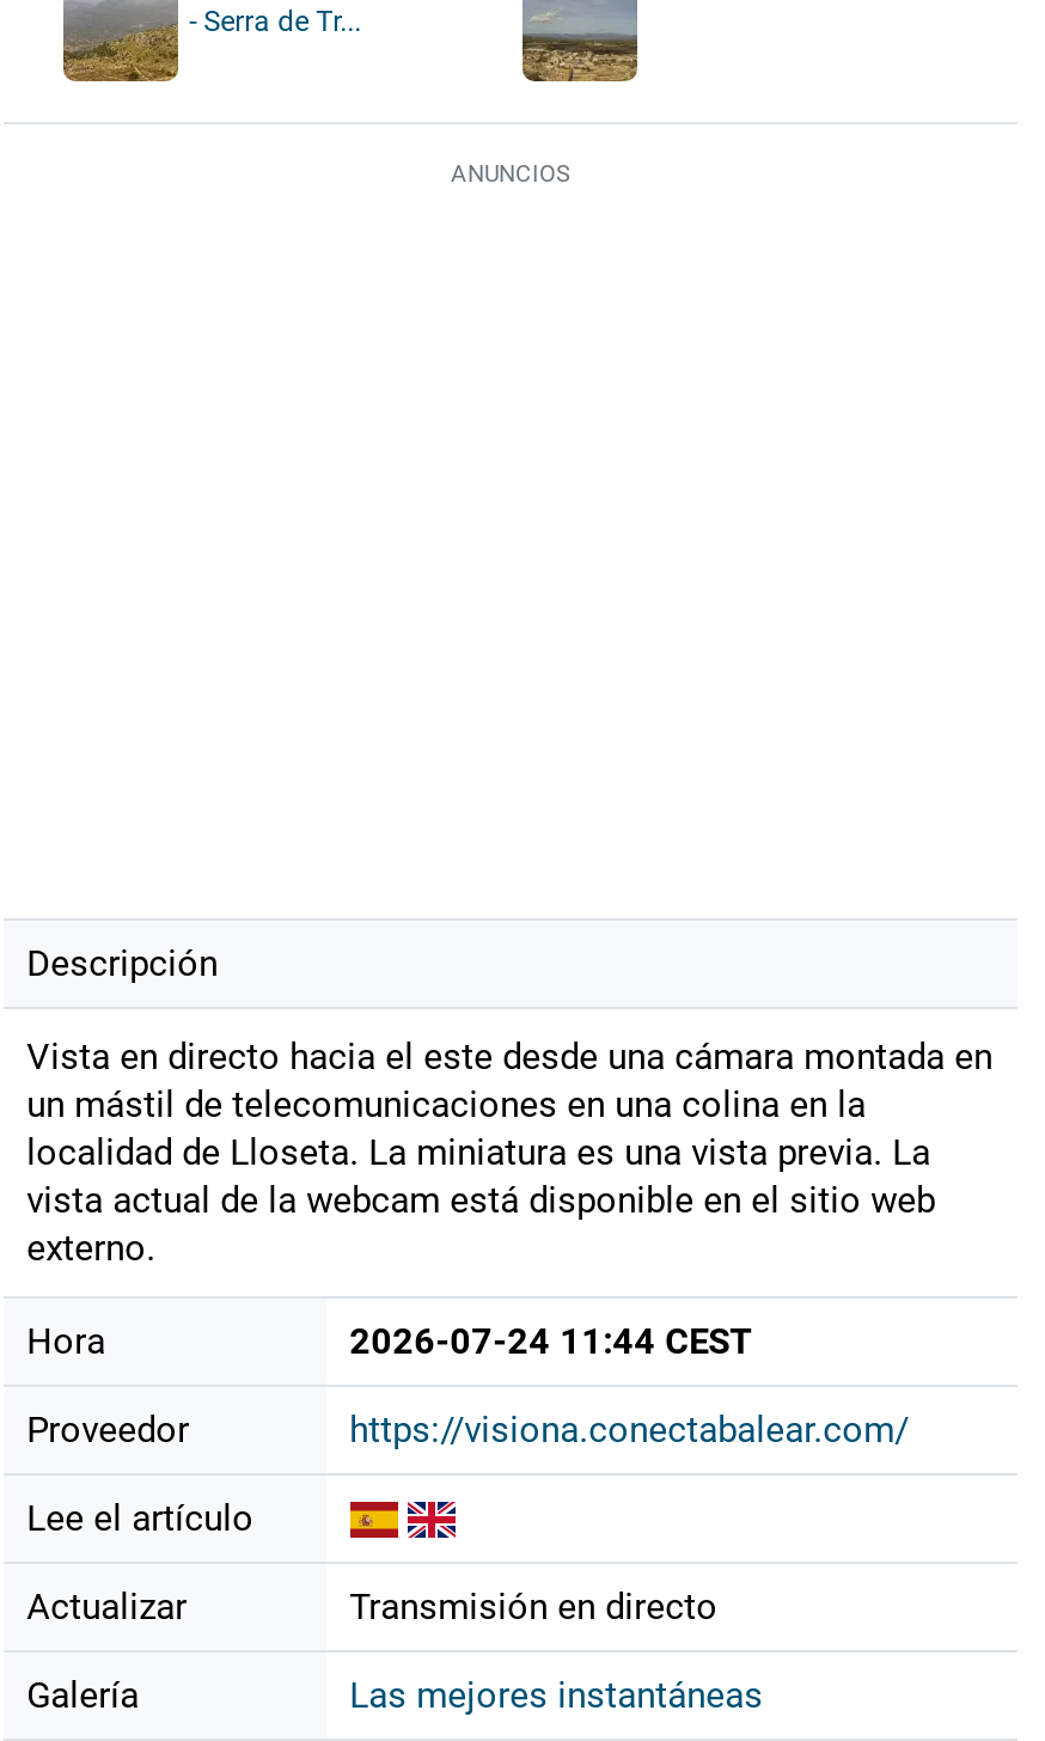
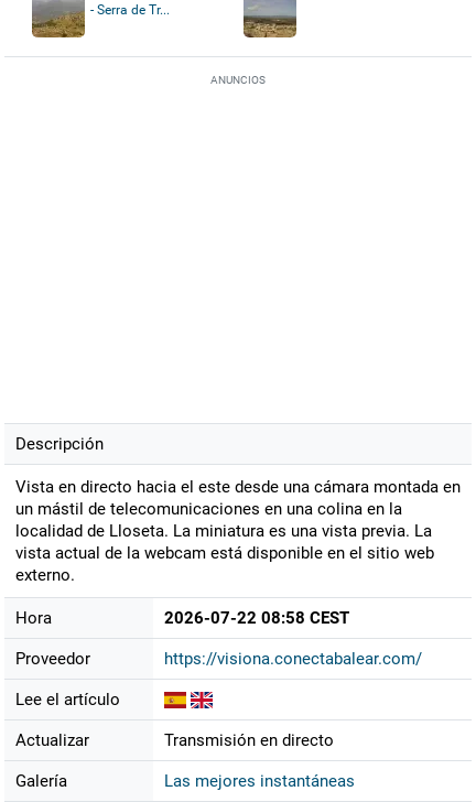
[349,1320,751,1363] 2026-07-24 11:44 CEST -> [164,608,349,628] 2026-07-22 08:58 CEST

